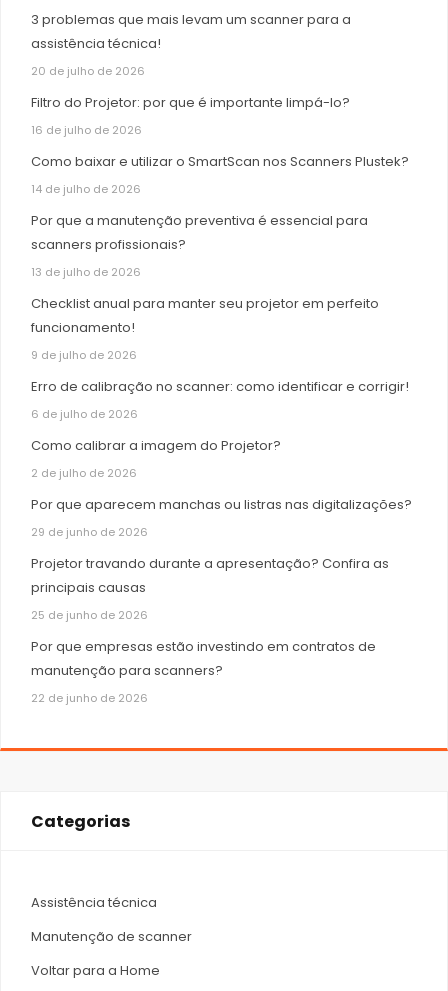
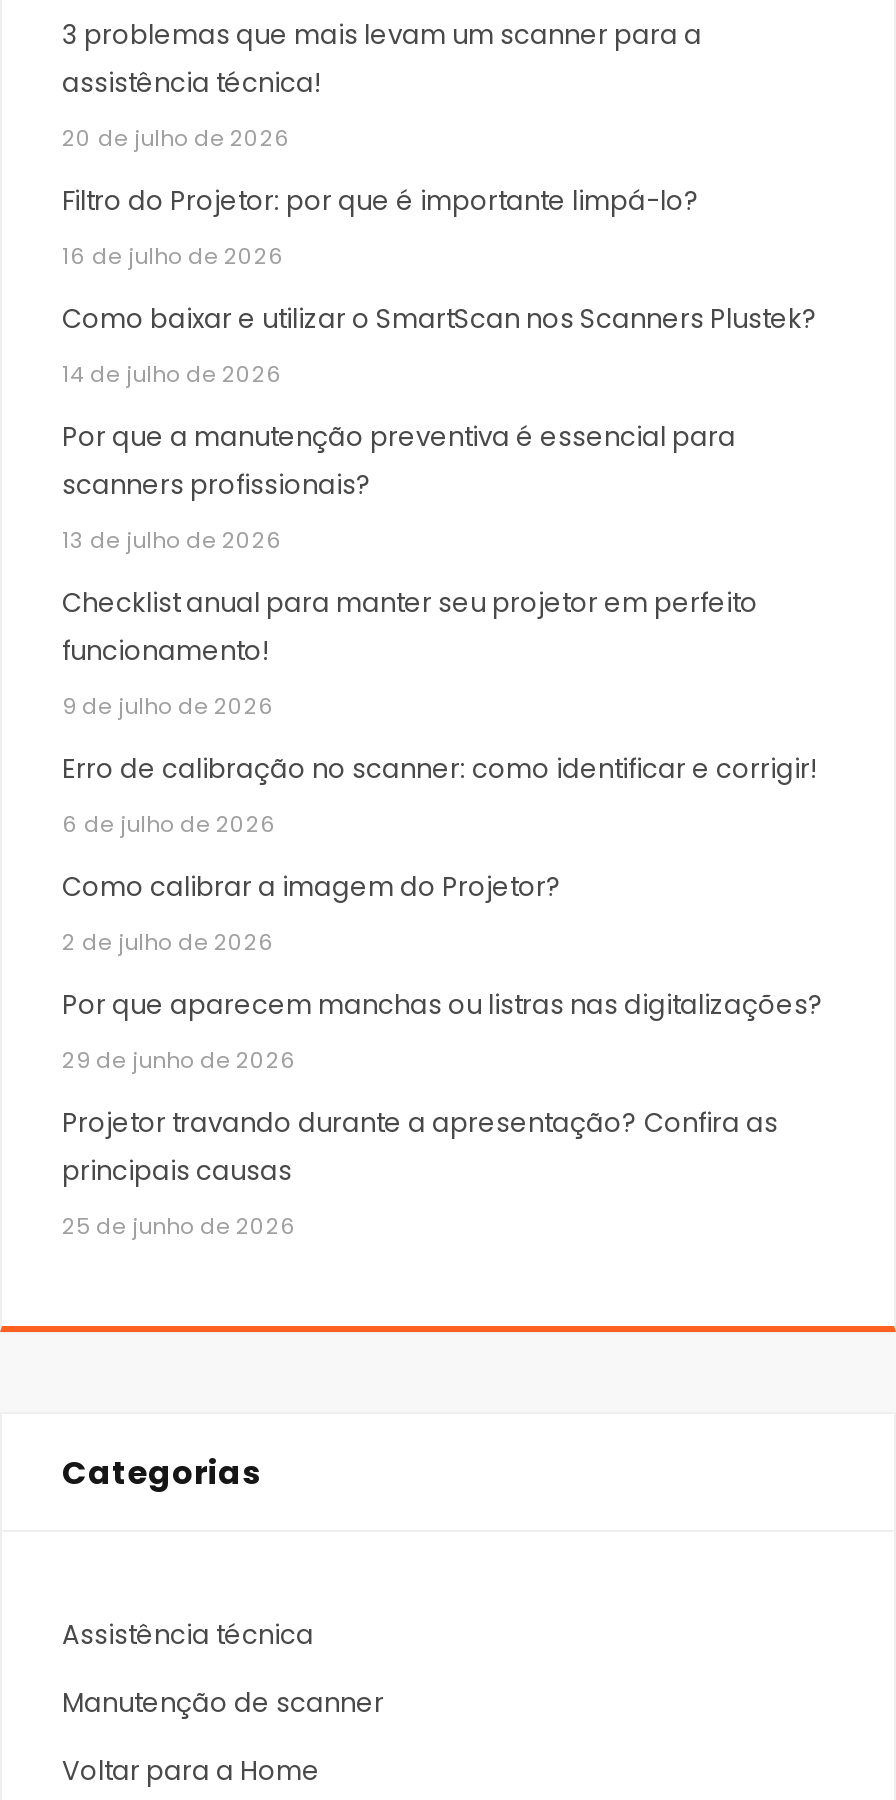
[31,637,376,706] Por que empresas estão investindo em contratos de | manutenção para scanners? | 22 de junho de 2026 -> none

